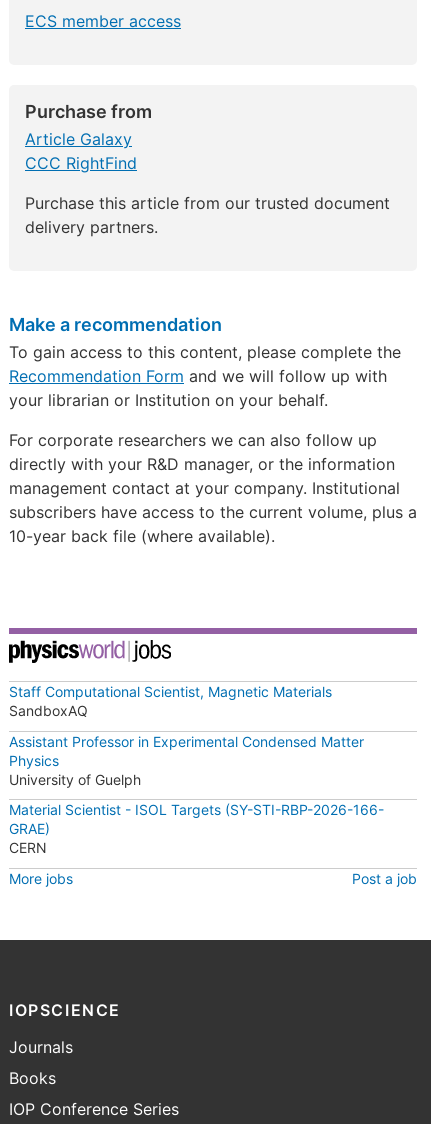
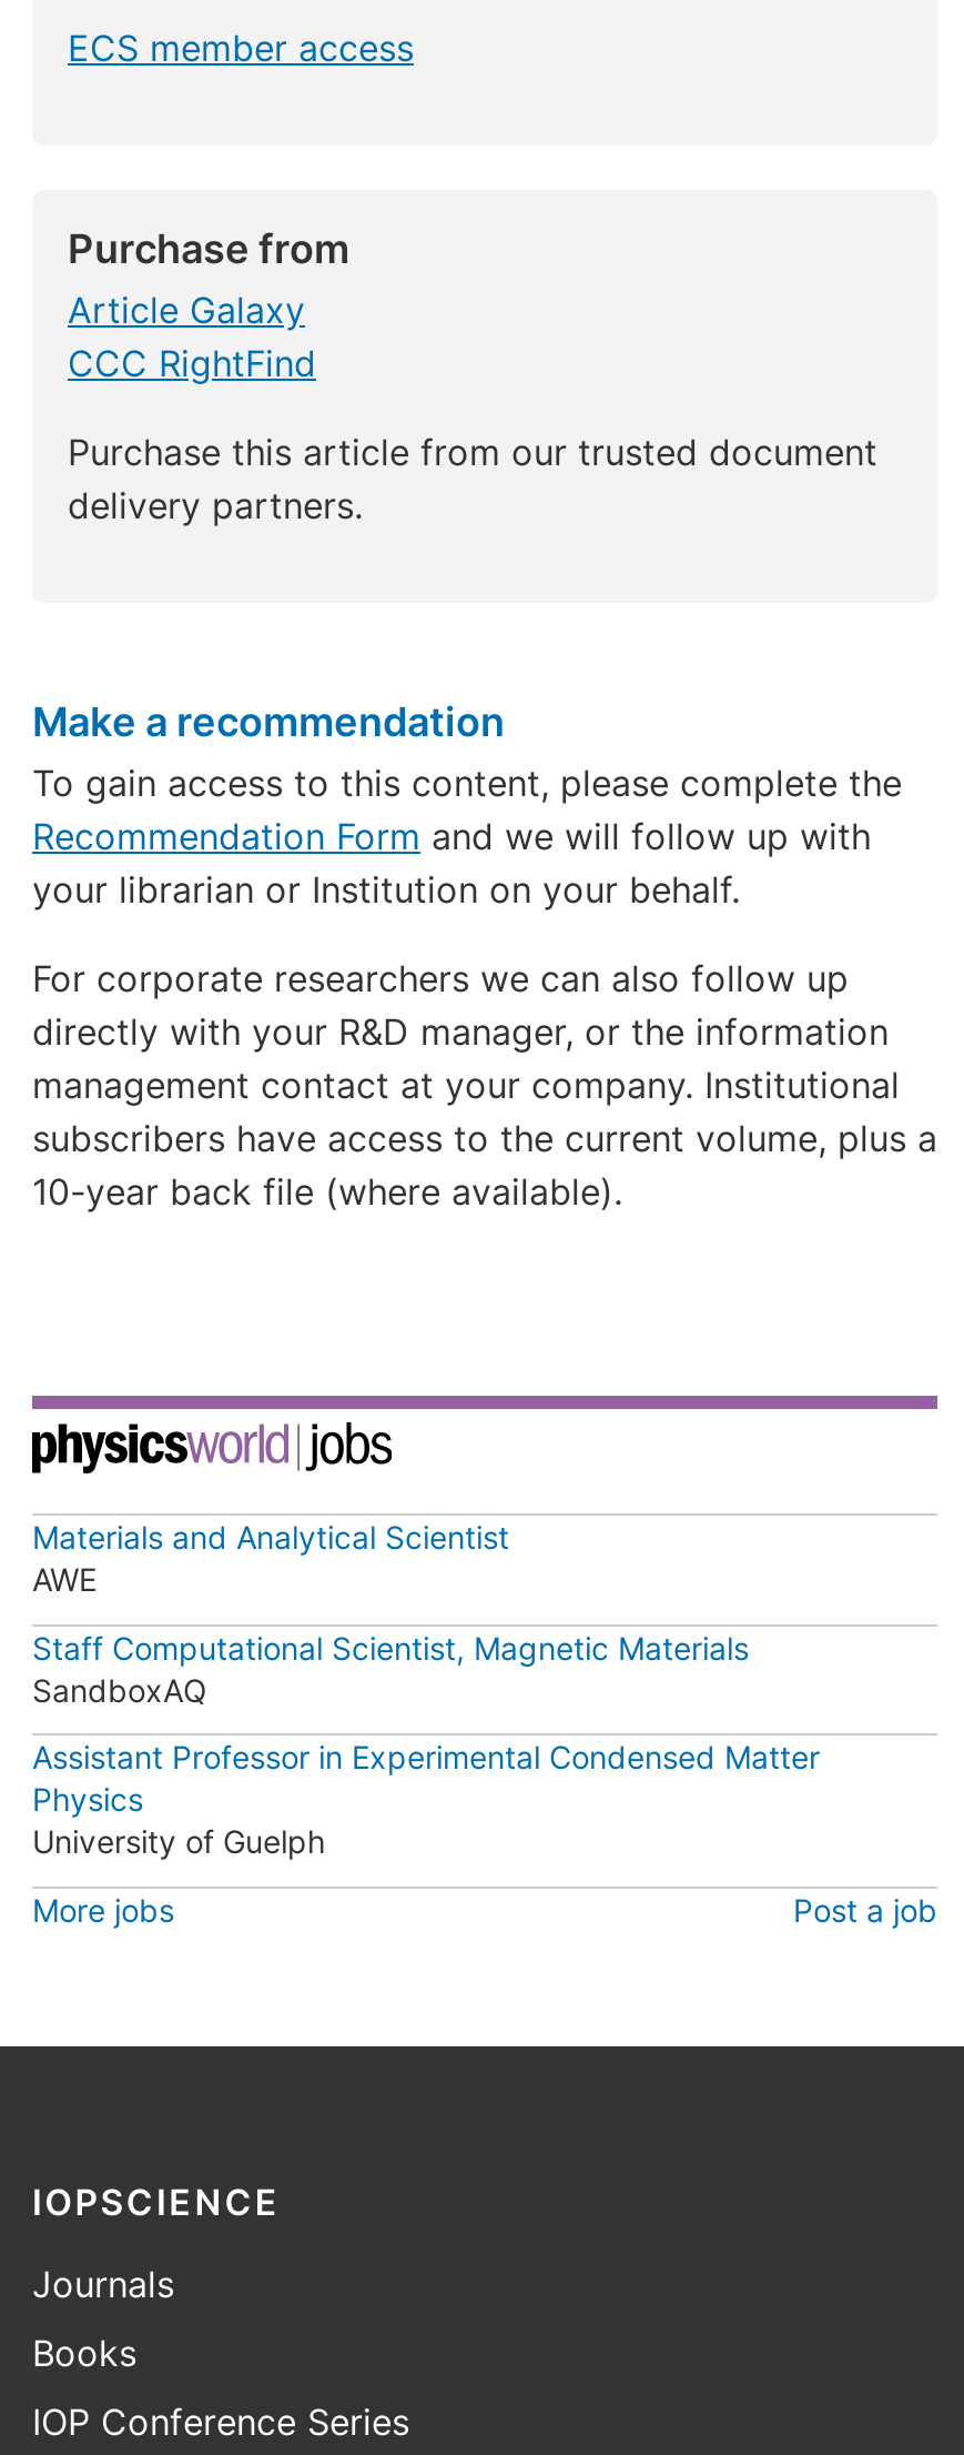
none -> [32,1518,509,1598] Materials and Analytical Scientist | AWE
moved [9,683,364,788] -> [32,1628,820,1860]: Staff Computational Scientist, Magnetic Materials | SandboxAQ | Assistant Professor in Experimental Condensed Matter | Physics | University of Guelph
[9,801,384,856] Material Scientist - ISOL Targets (SY-STI-RBP-2026-166- | GRAE) | CERN -> none

